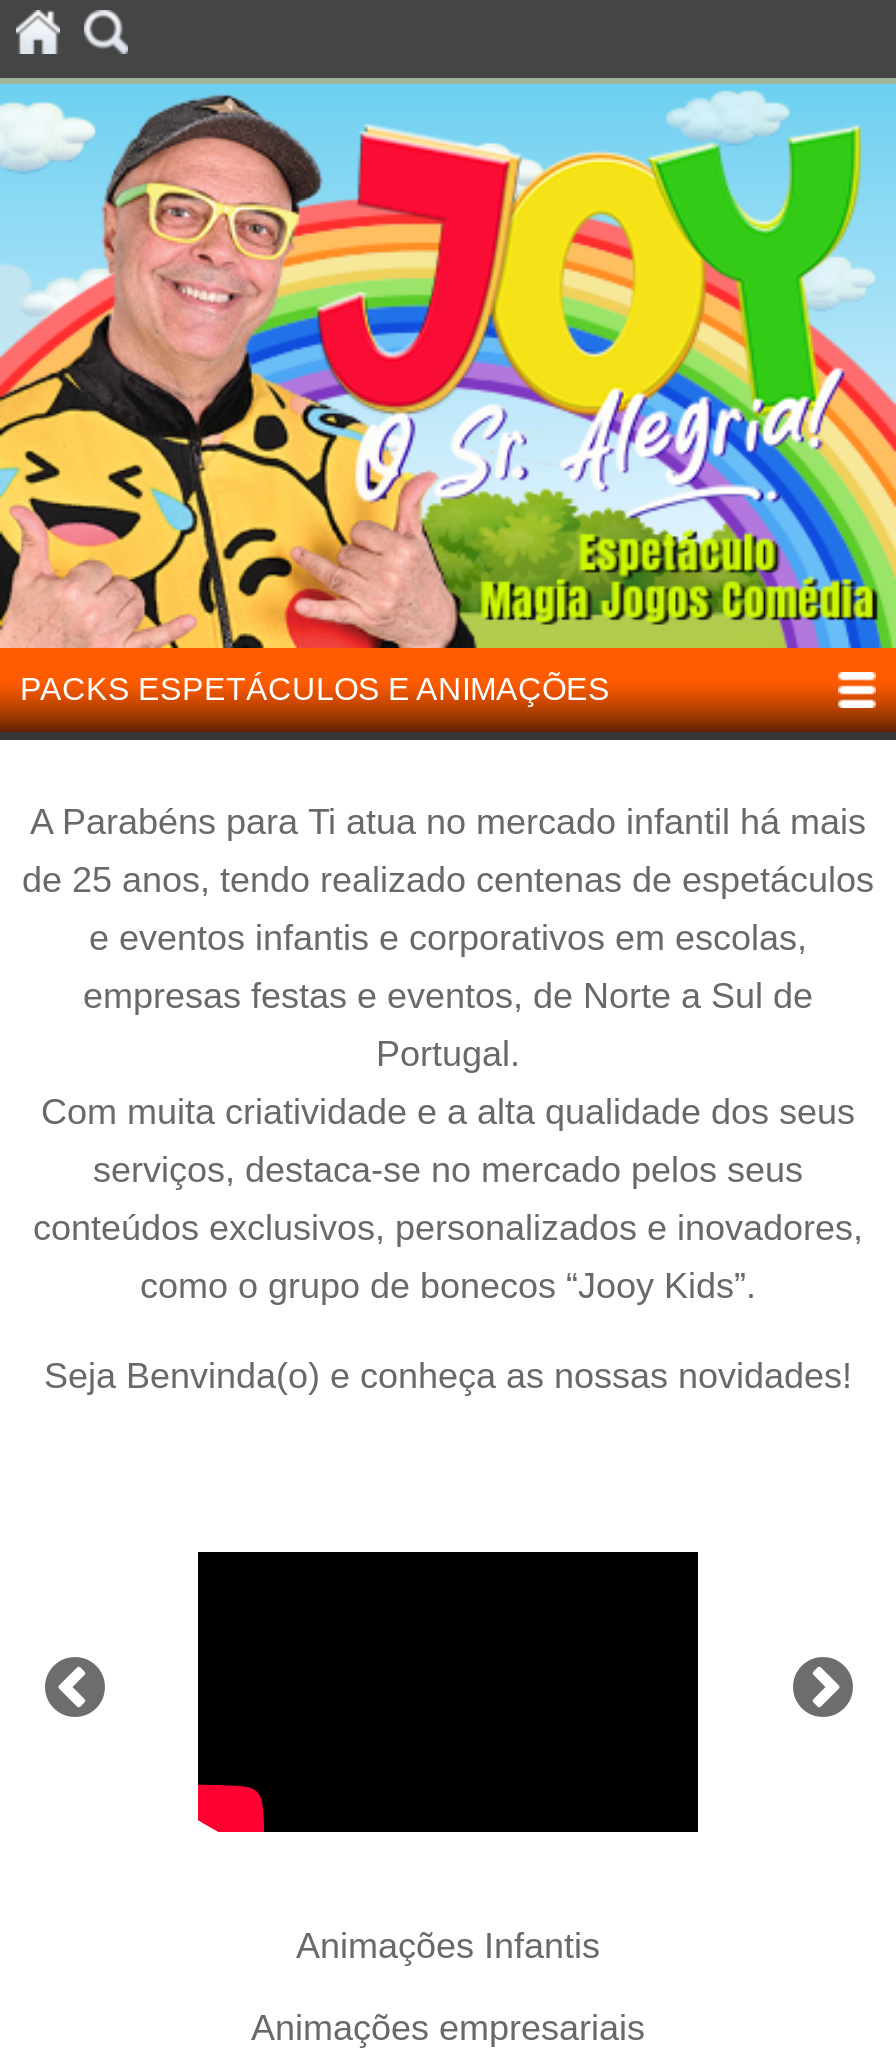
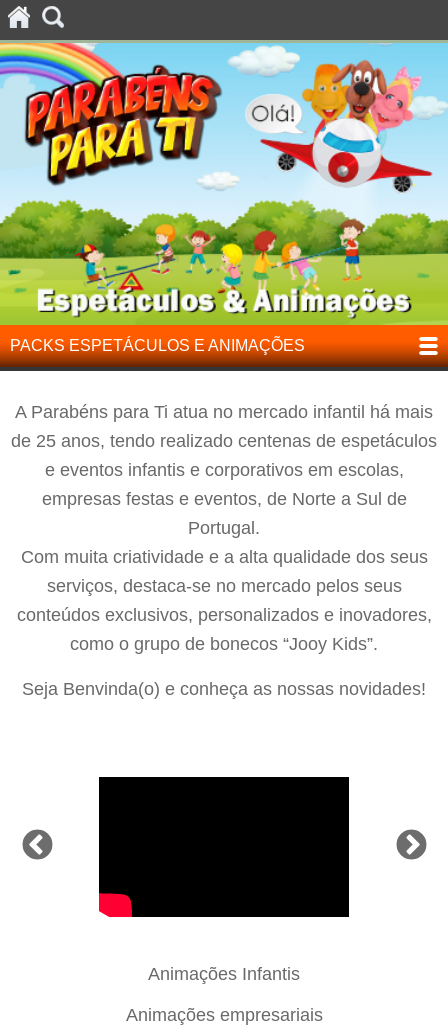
[6,82,890,650] [image] -> [3,42,445,326] [image]

